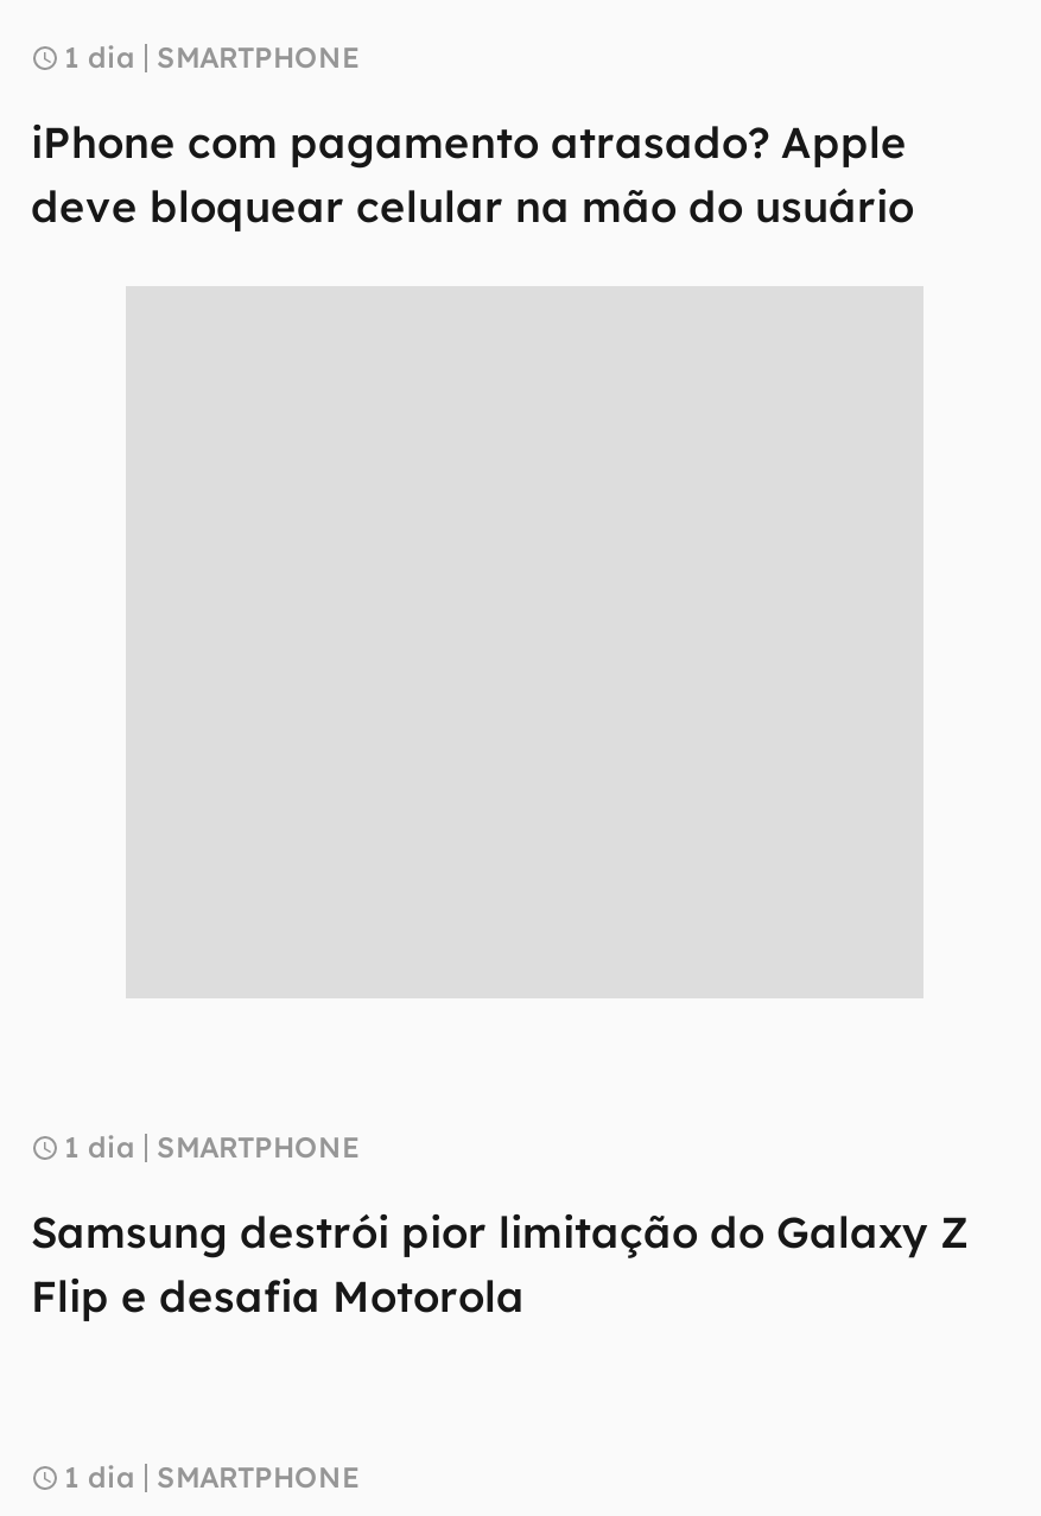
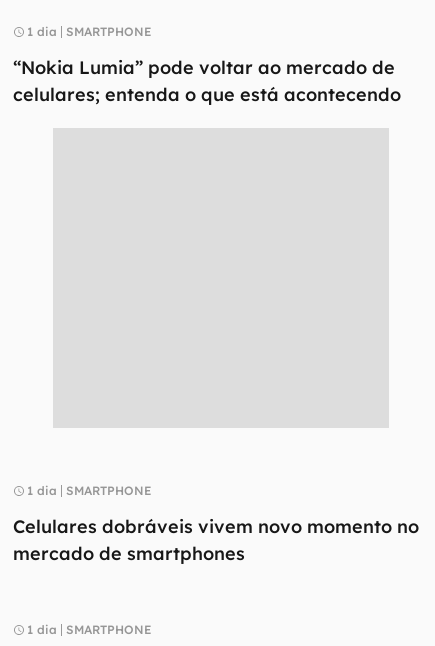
[31,115,914,234] iPhone com pagamento atrasado? Apple | deve bloquear celular na mão do usuário -> [13,56,401,106] “Nokia Lumia” pode voltar ao mercado de | celulares; entenda o que está acontecendo
[31,1205,969,1324] Samsung destrói pior limitação do Galaxy Z | Flip e desafia Motorola -> [13,515,419,565] Celulares dobráveis vivem novo momento no | mercado de smartphones

